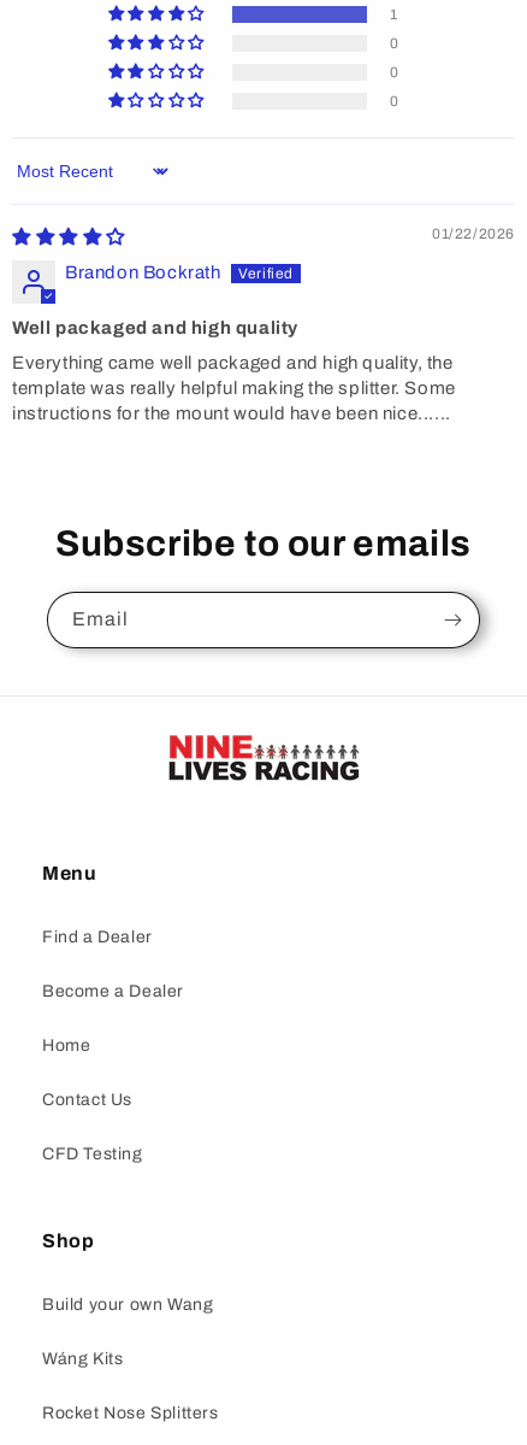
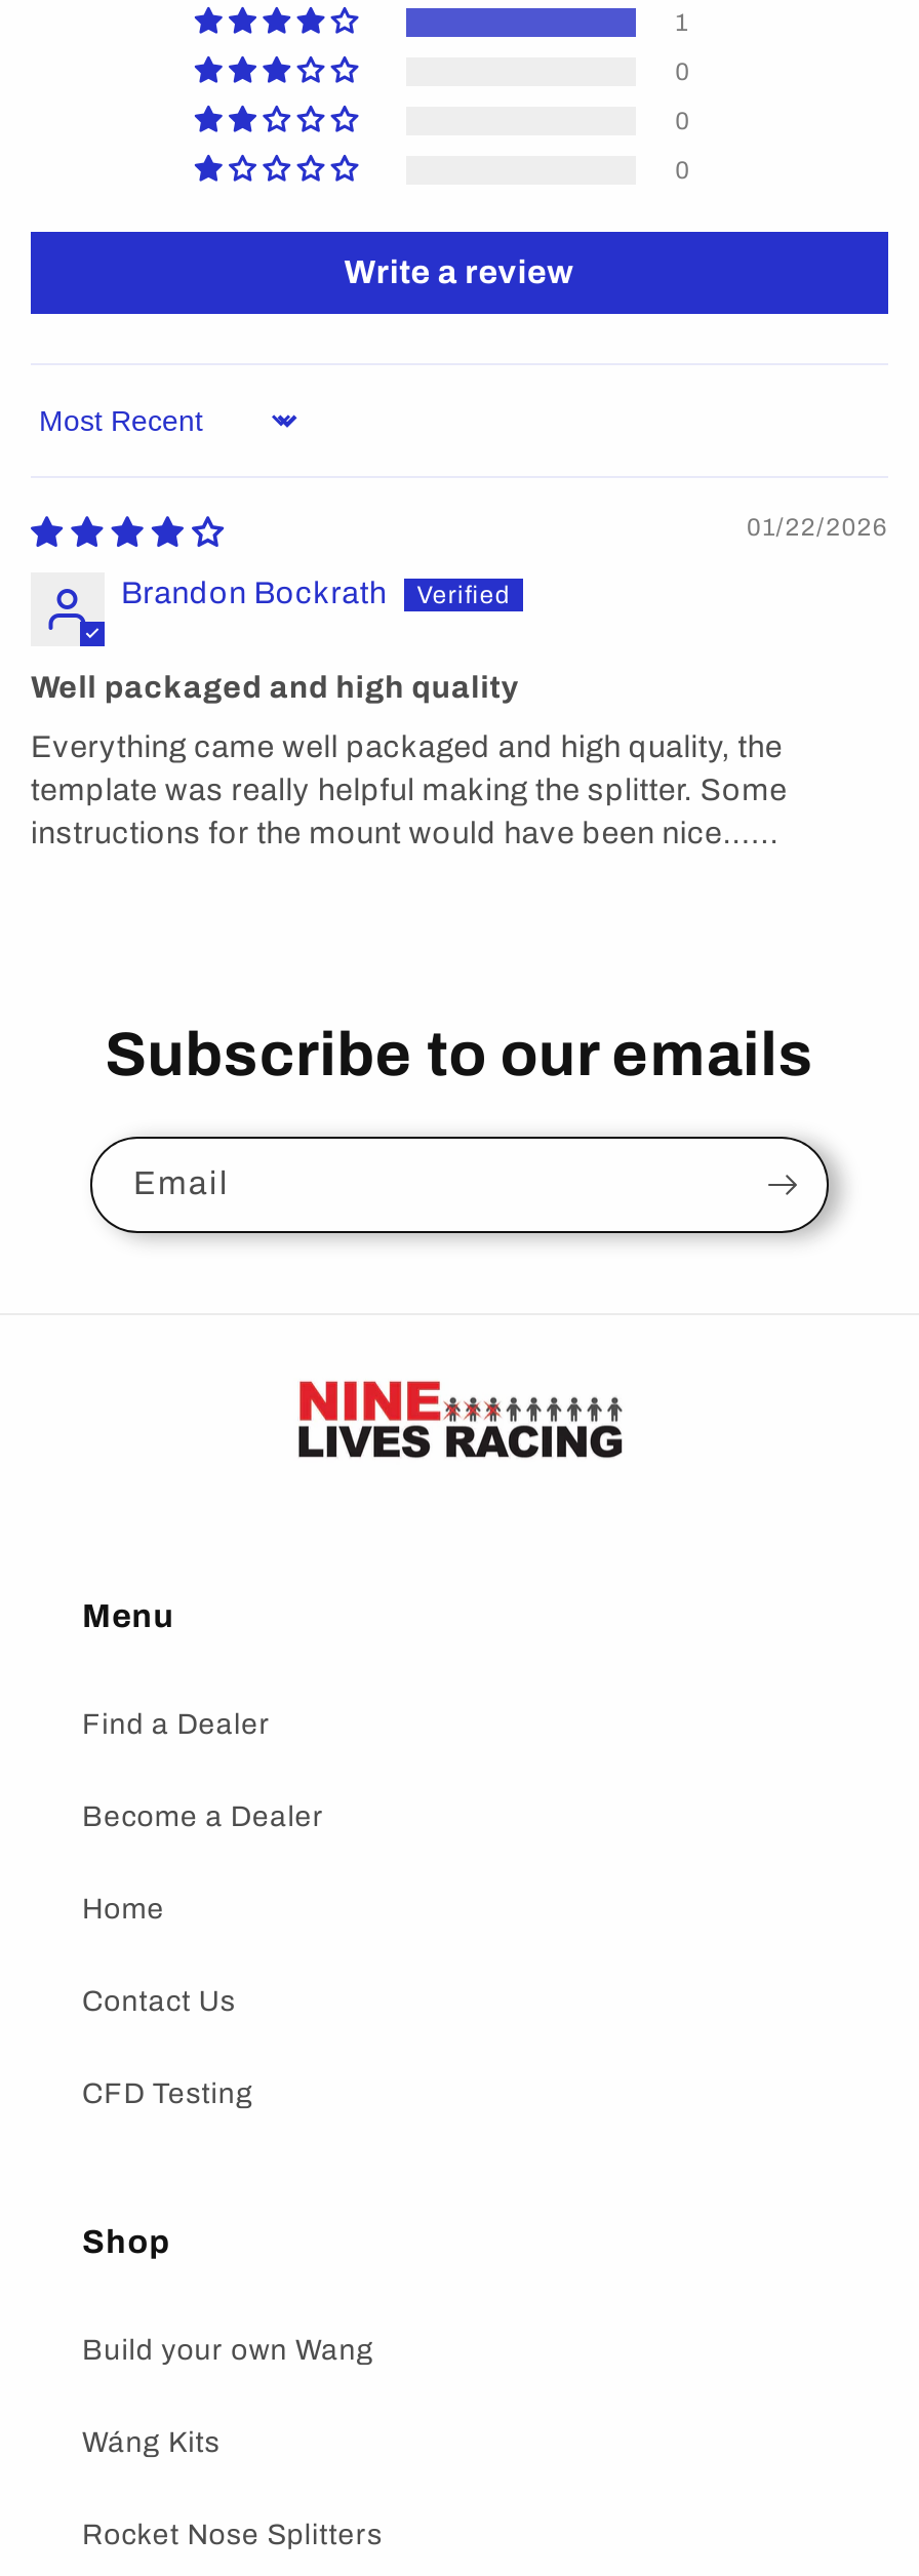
none -> [344,254,575,288] Write a review

